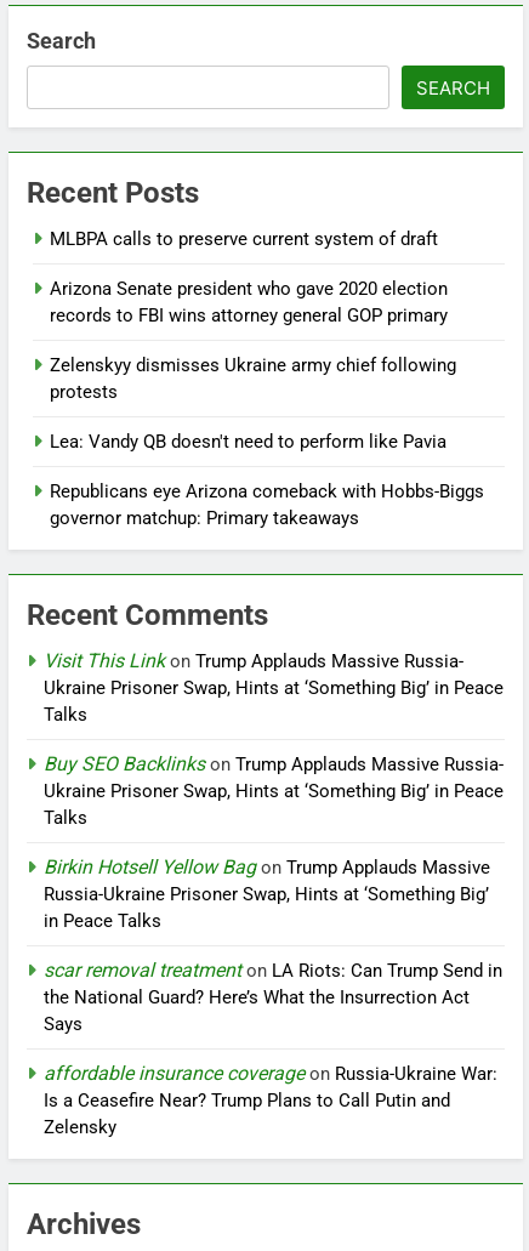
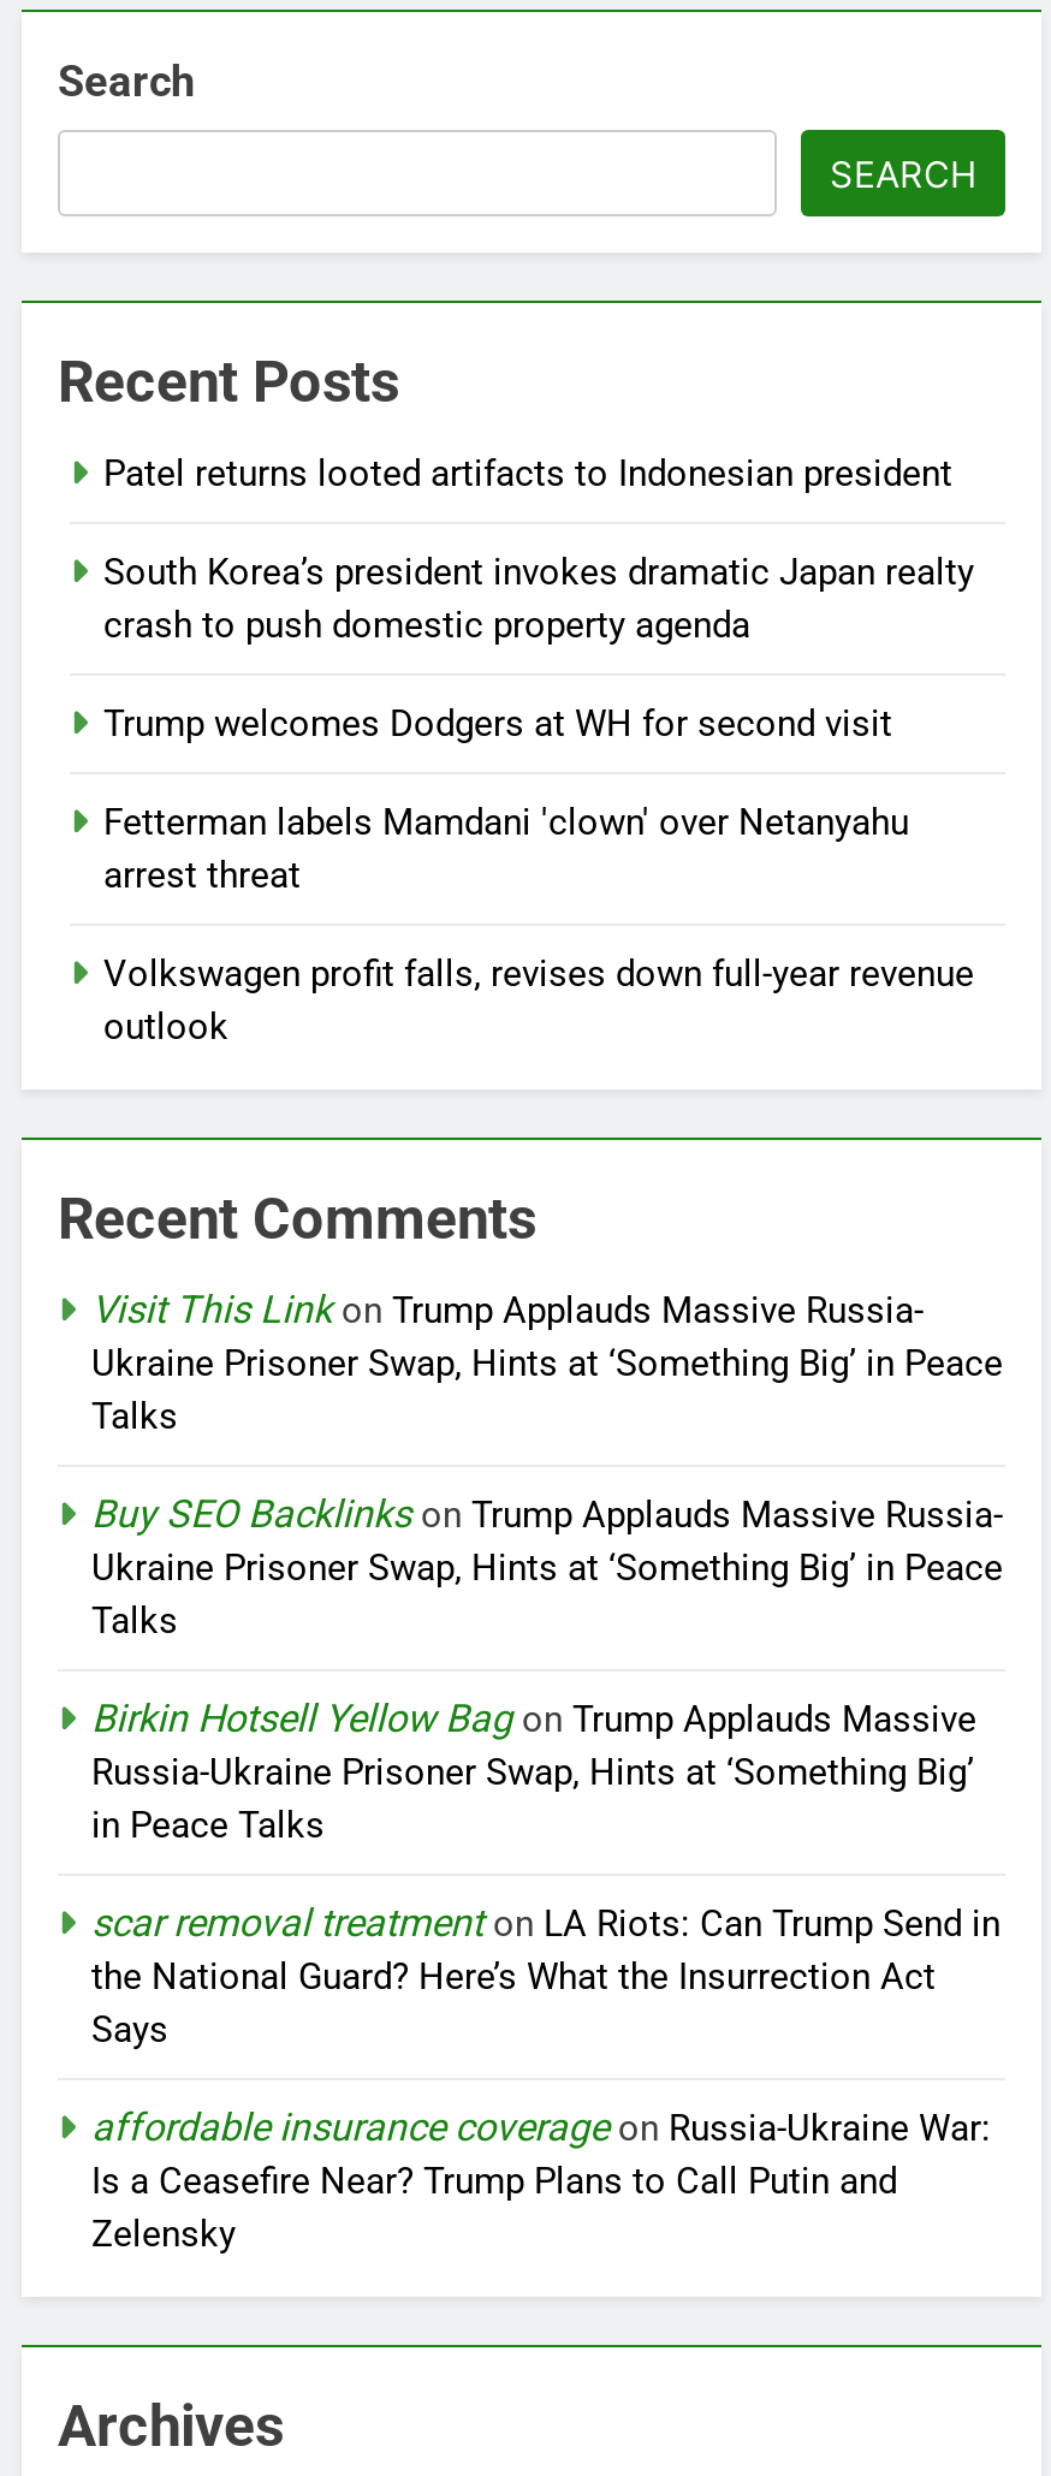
[50,228,438,250] MLBPA calls to preserve current system of draft -> [103,452,952,496] Patel returns looted artifacts to Indonesian president
[50,278,453,327] Arizona Senate president who gave 2020 election | records to FBI wins attorney general GOP primary -> [103,551,974,647] South Korea’s president invokes dramatic Japan realty | crash to push domestic property agenda
[50,354,456,403] Zelenskyy dismisses Ukraine army chief following | protests -> [103,703,892,746] Trump welcomes Dodgers at WH for second visit
[50,431,446,453] Lea: Vandy QB doesn't need to perform like Pavia -> [103,801,909,897] Fetterman labels Mamdani 'clown' over Netanyahu | arrest threat
[50,481,484,529] Republicans eye Arizona comeback with Hobbs-Biggs | governor matchup: Primary takeaways -> [103,953,974,1049] Volkswagen profit falls, revises down full-year revenue | outlook

